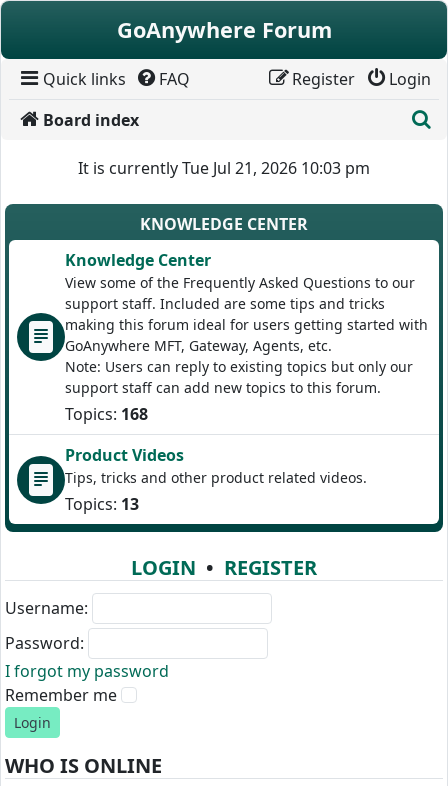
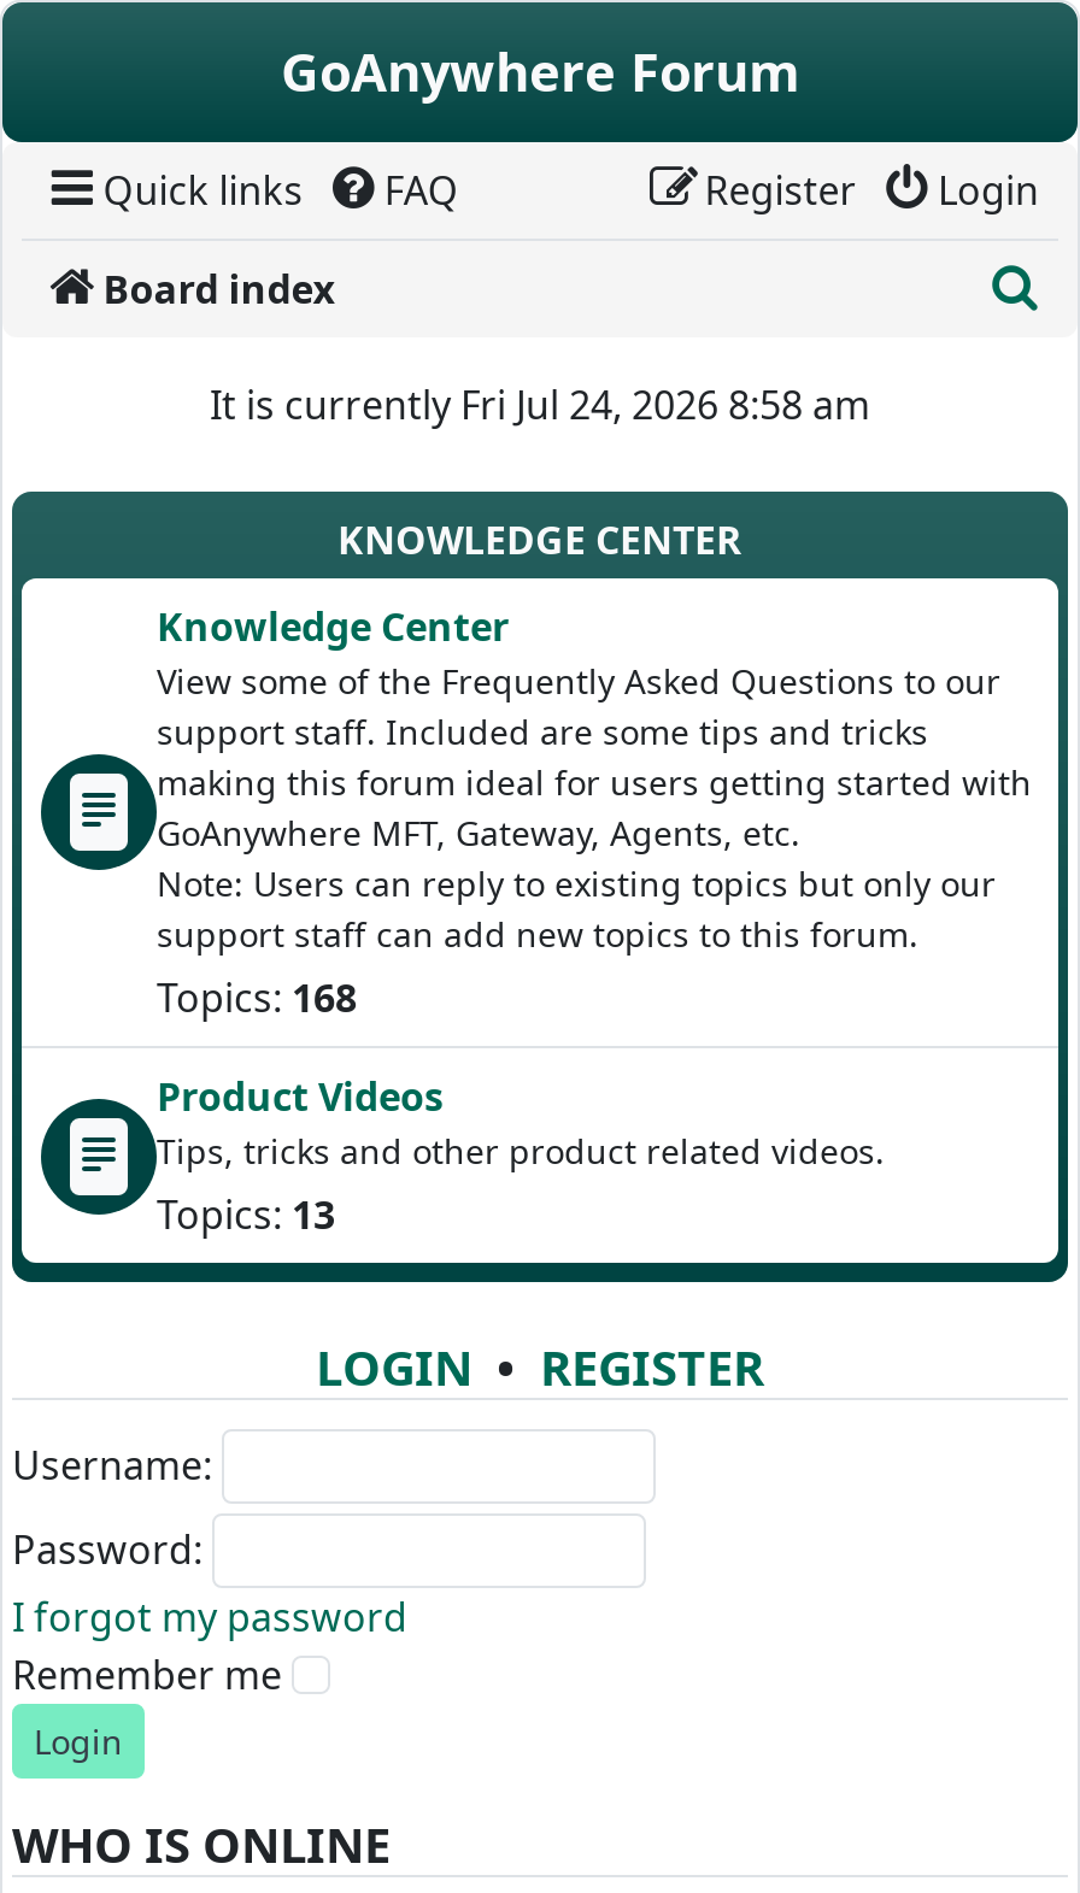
[78,157,370,179] It is currently Tue Jul 21, 2026 10:03 pm -> [210,378,870,431] It is currently Fri Jul 24, 2026 8:58 am

